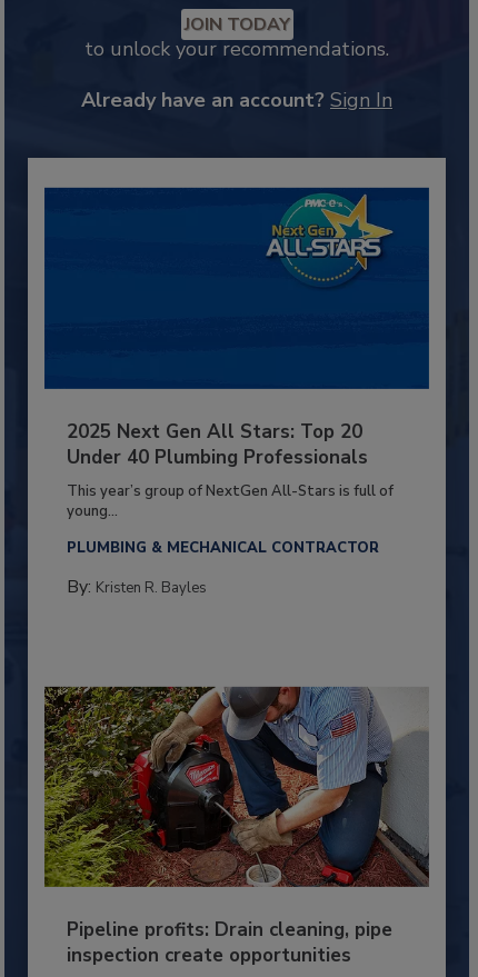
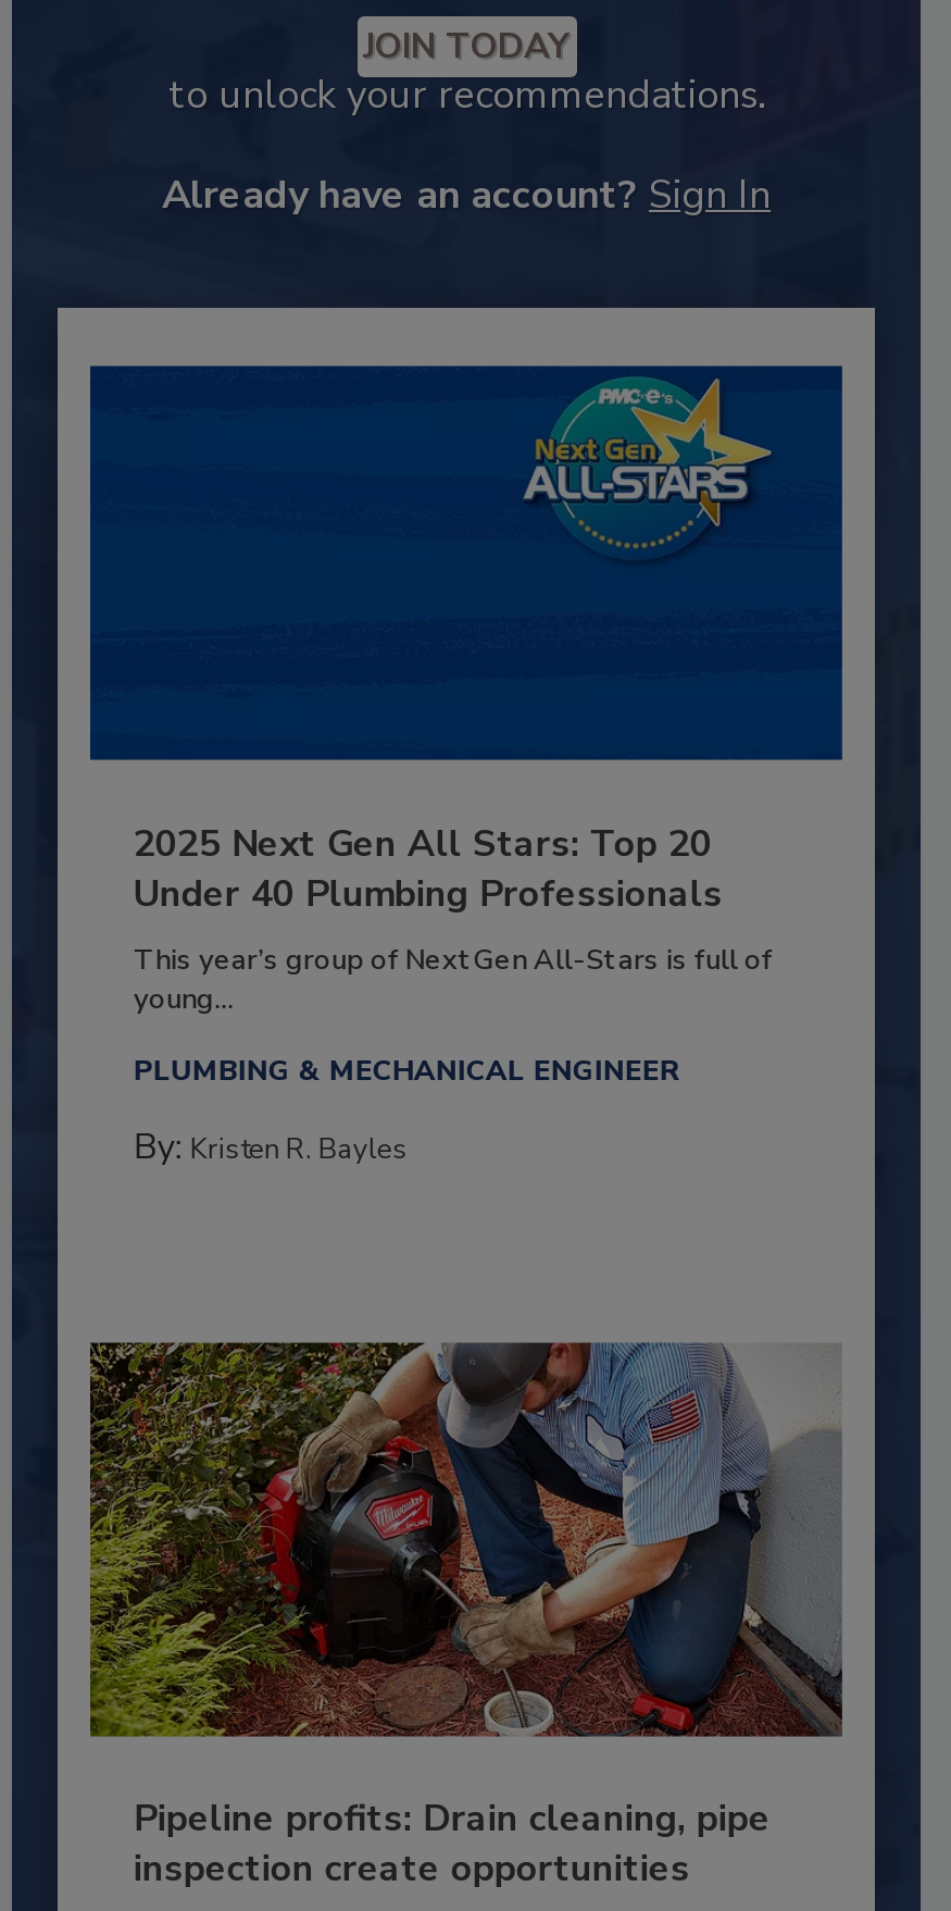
[67,538,379,558] PLUMBING & MECHANICAL CONTRACTOR -> [133,1051,679,1090] PLUMBING & MECHANICAL ENGINEER

